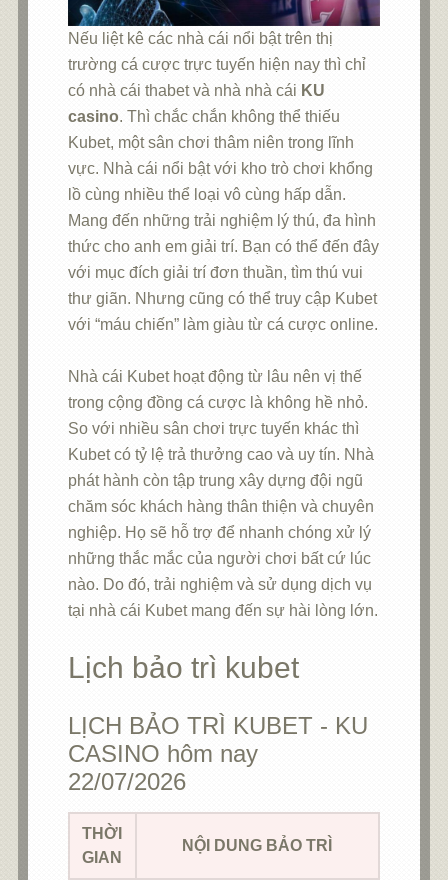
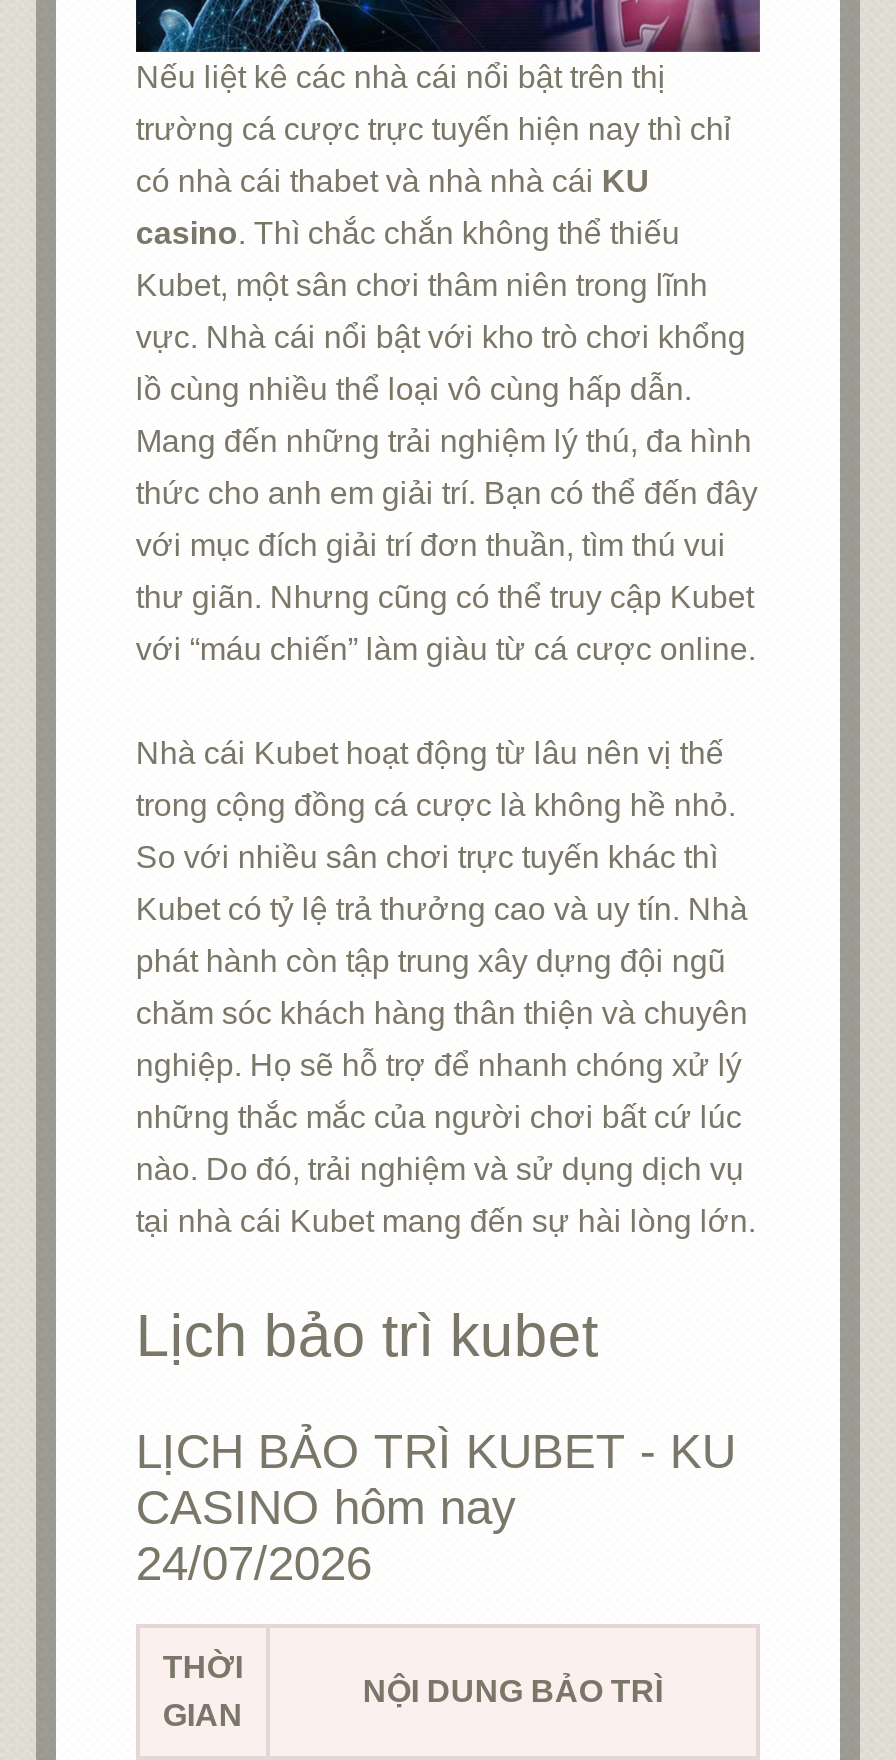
[68,768,186,795] 22/07/2026 -> [136,1536,372,1590] 24/07/2026

